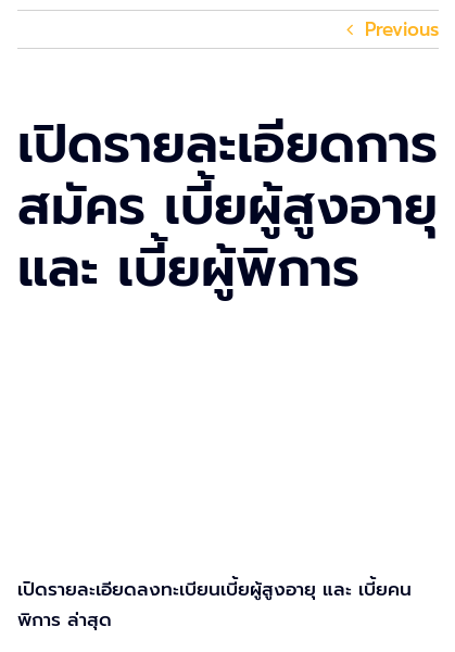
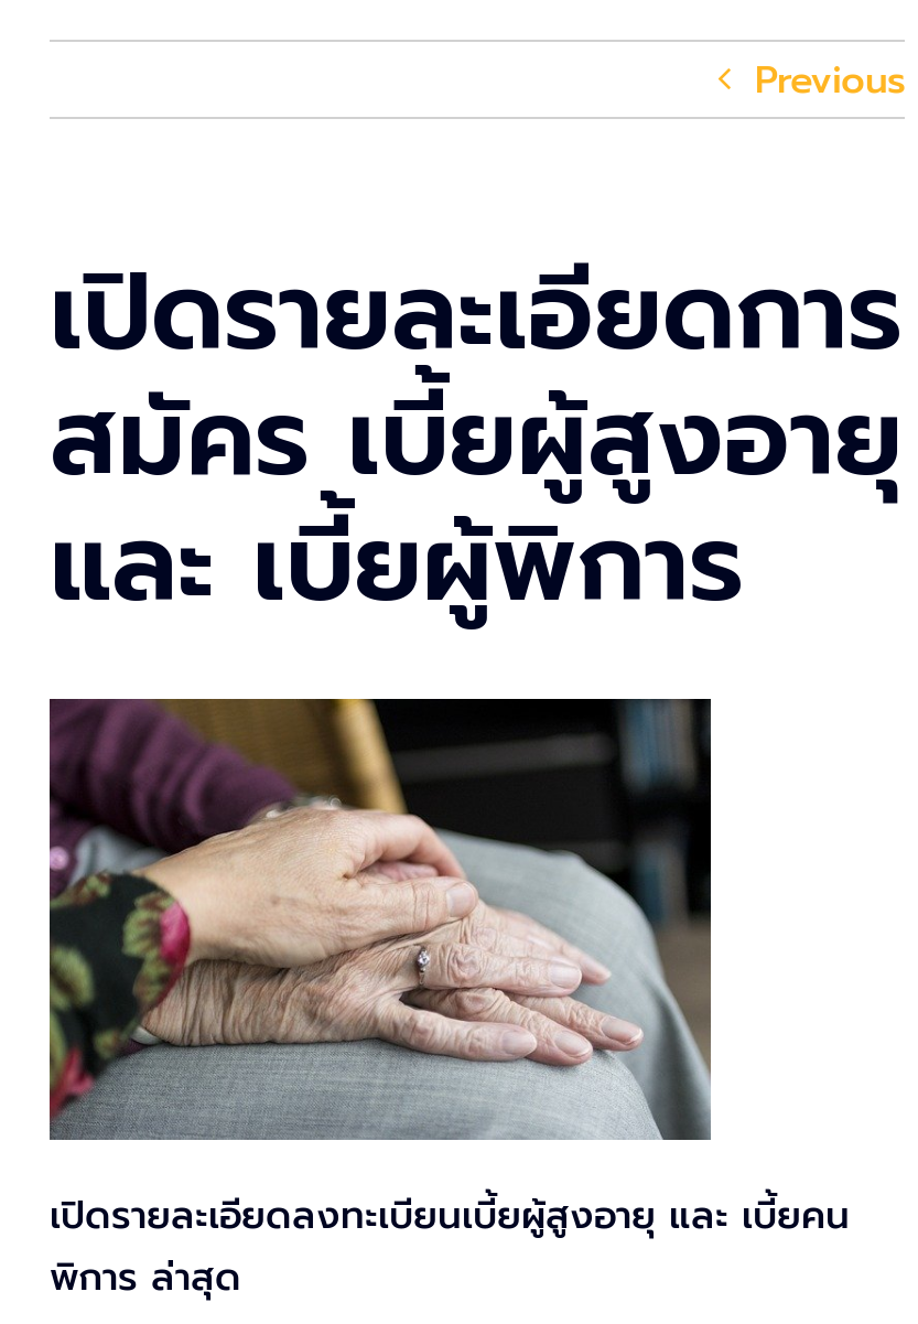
none -> [47,697,713,1142] [image]

